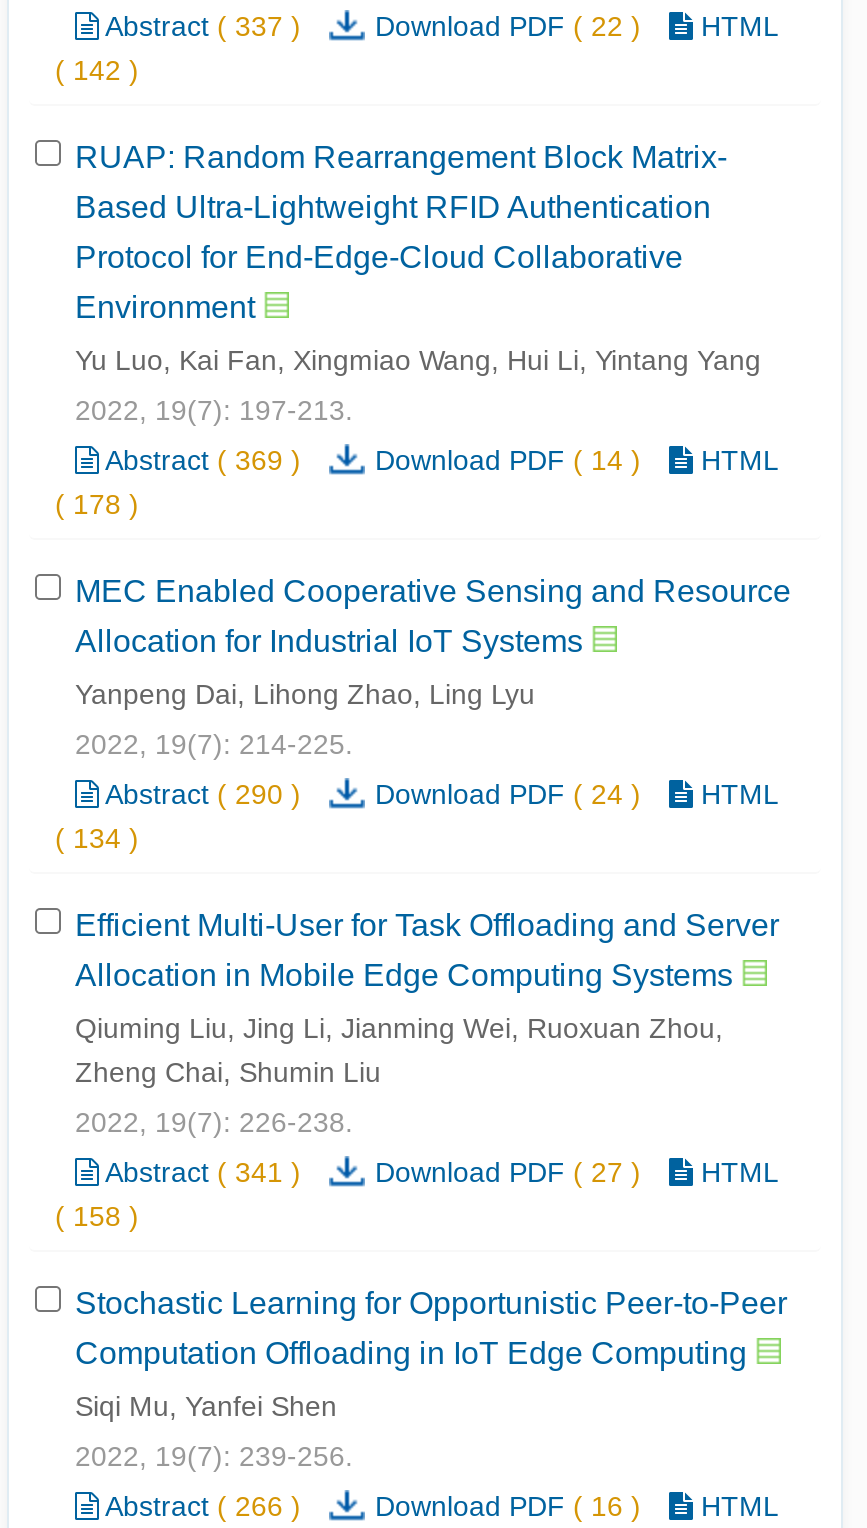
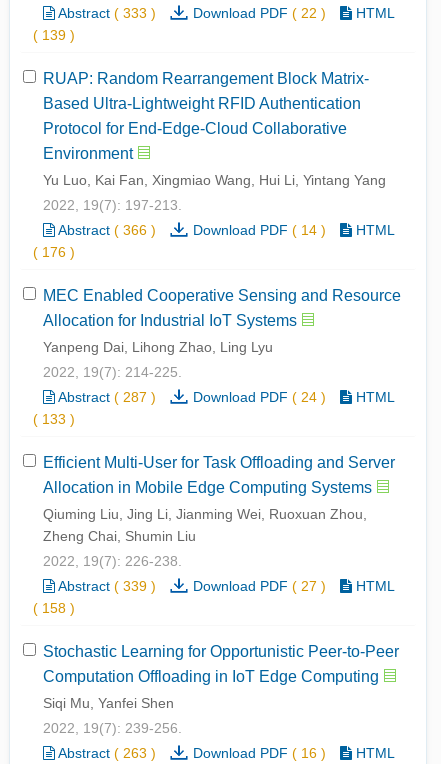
[99,9,309,41] Abstract (337) -> [55,5,160,21] Abstract (333)
[55,53,139,85] (142) -> [33,27,75,43] (139)
[99,443,309,475] Abstract (369) -> [55,222,160,238] Abstract (366)
[55,487,139,519] (178) -> [33,244,75,260] (176)
[99,777,309,809] Abstract (290) -> [55,389,160,405] Abstract (287)
[55,821,139,853] (134) -> [33,411,75,427] (133)
[99,1155,309,1187] Abstract (341) -> [55,578,160,594] Abstract (339)
[99,1489,309,1521] Abstract (266) -> [55,745,160,761] Abstract (263)

